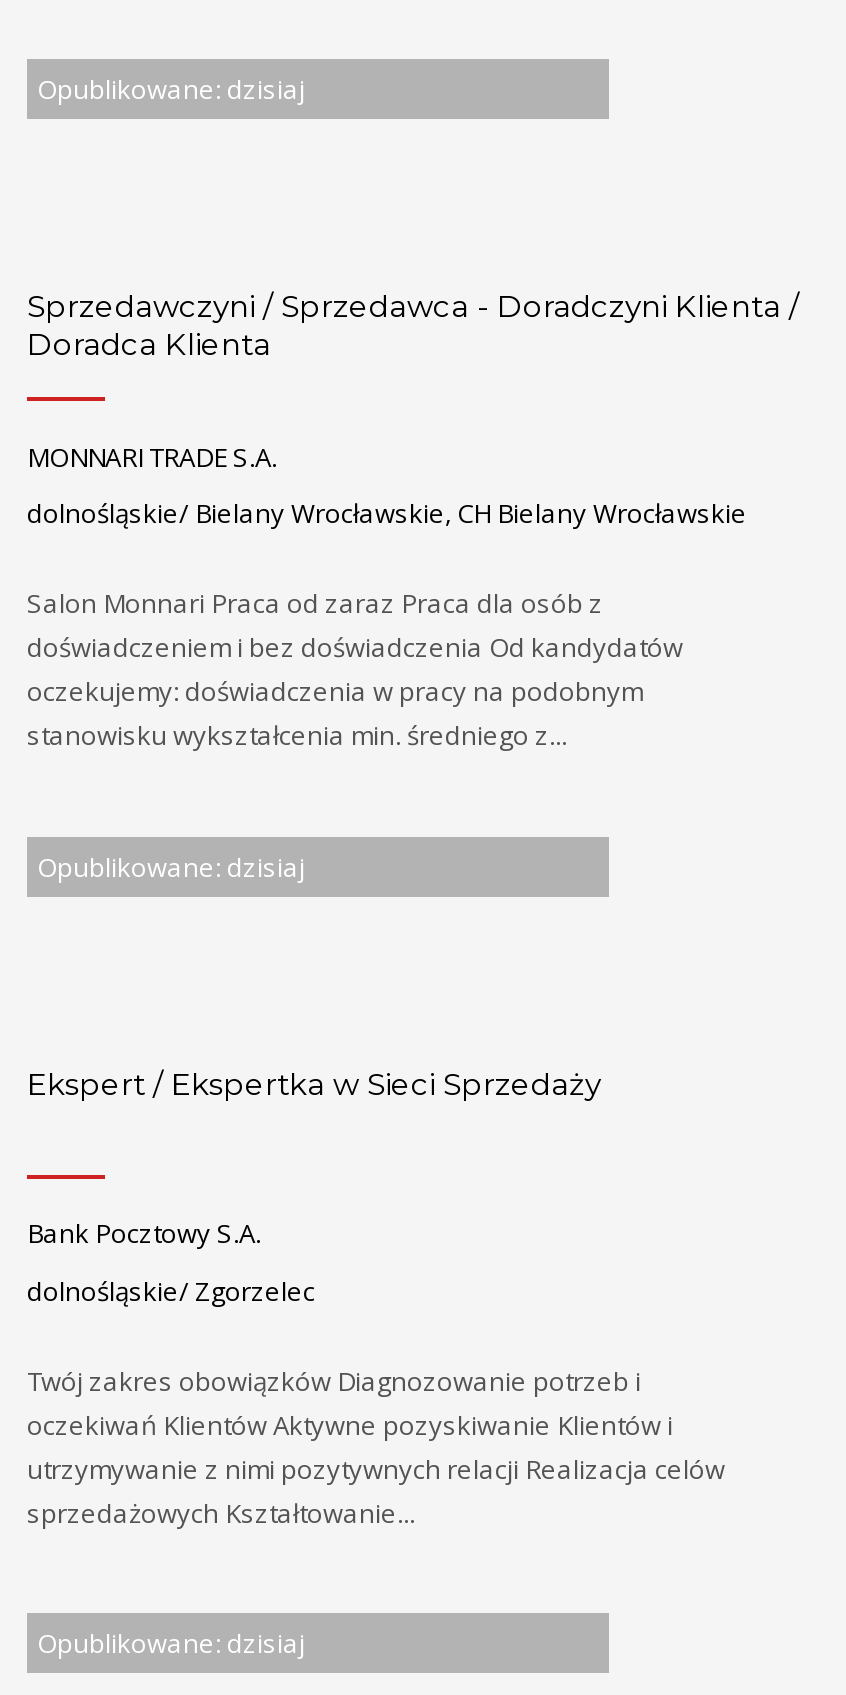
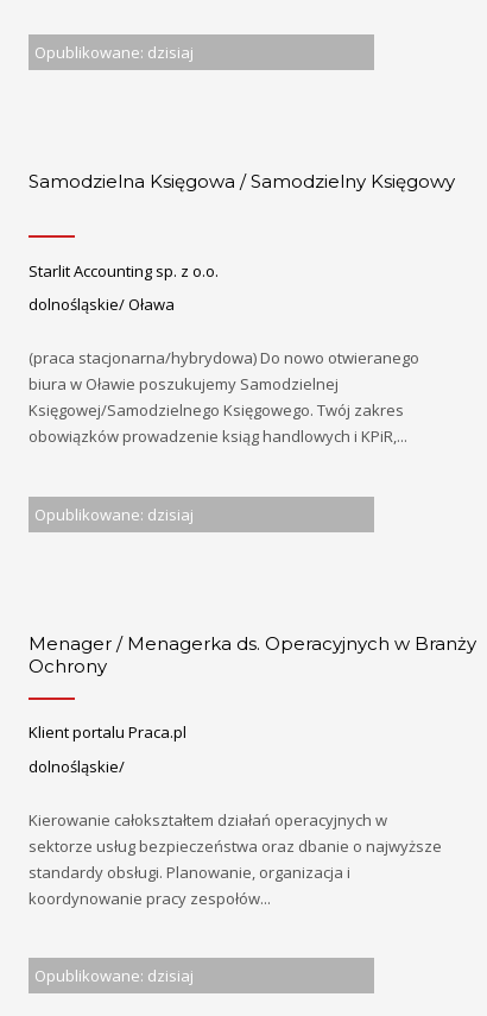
[27,288,799,364] Sprzedawczyni / Sprzedawca - Doradczyni Klienta / | Doradca Klienta -> [29,170,455,193] Samodzielna Księgowa / Samodzielny Księgowy
[27,439,277,475] MONNARI TRADE S.A. -> [29,260,219,281] Starlit Accounting sp. z o.o.
[27,496,747,532] dolnośląskie/ Bielany Wrocławskie, CH Bielany Wrocławskie -> [29,294,175,315] dolnośląskie/ Oława
[27,586,683,754] Salon Monnari Praca od zaraz Praca dla osób z | doświadczeniem i bez doświadczenia Od kandydatów | oczekujemy: doświadczenia w pracy na podobnym | stanowisku wykształcenia min. średniego z... -> [29,347,419,447] (praca stacjonarna/hybrydowa) Do nowo otwieranego | biura w Oławie poszukujemy Samodzielnej | Księgowej/Samodzielnego Księgowego. Twój zakres | obowiązków prowadzenie ksiąg handlowych i KPiR,...
[27,1064,601,1102] Ekspert / Ekspertka w Sieci Sprzedaży -> [29,632,476,677] Menager / Menagerka ds. Operacyjnych w Branży | Ochrony
[27,1215,261,1251] Bank Pocztowy S.A. -> [29,721,186,743] Klient portalu Praca.pl
[27,1272,315,1308] dolnośląskie/ Zgorzelec -> [29,755,125,777] dolnośląskie/
[27,1362,725,1530] Twój zakres obowiązków Diagnozowanie potrzeb i | oczekiwań Klientów Aktywne pozyskiwanie Klientów i | utrzymywanie z nimi pozytywnych relacji Realizacja celów | sprzedażowych Kształtowanie... -> [29,809,442,909] Kierowanie całokształtem działań operacyjnych w | sektorze usług bezpieczeństwa oraz dbanie o najwyższe | standardy obsługi. Planowanie, organizacja i | koordynowanie pracy zespołów...

